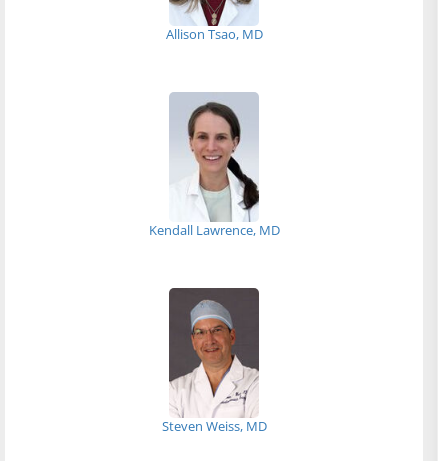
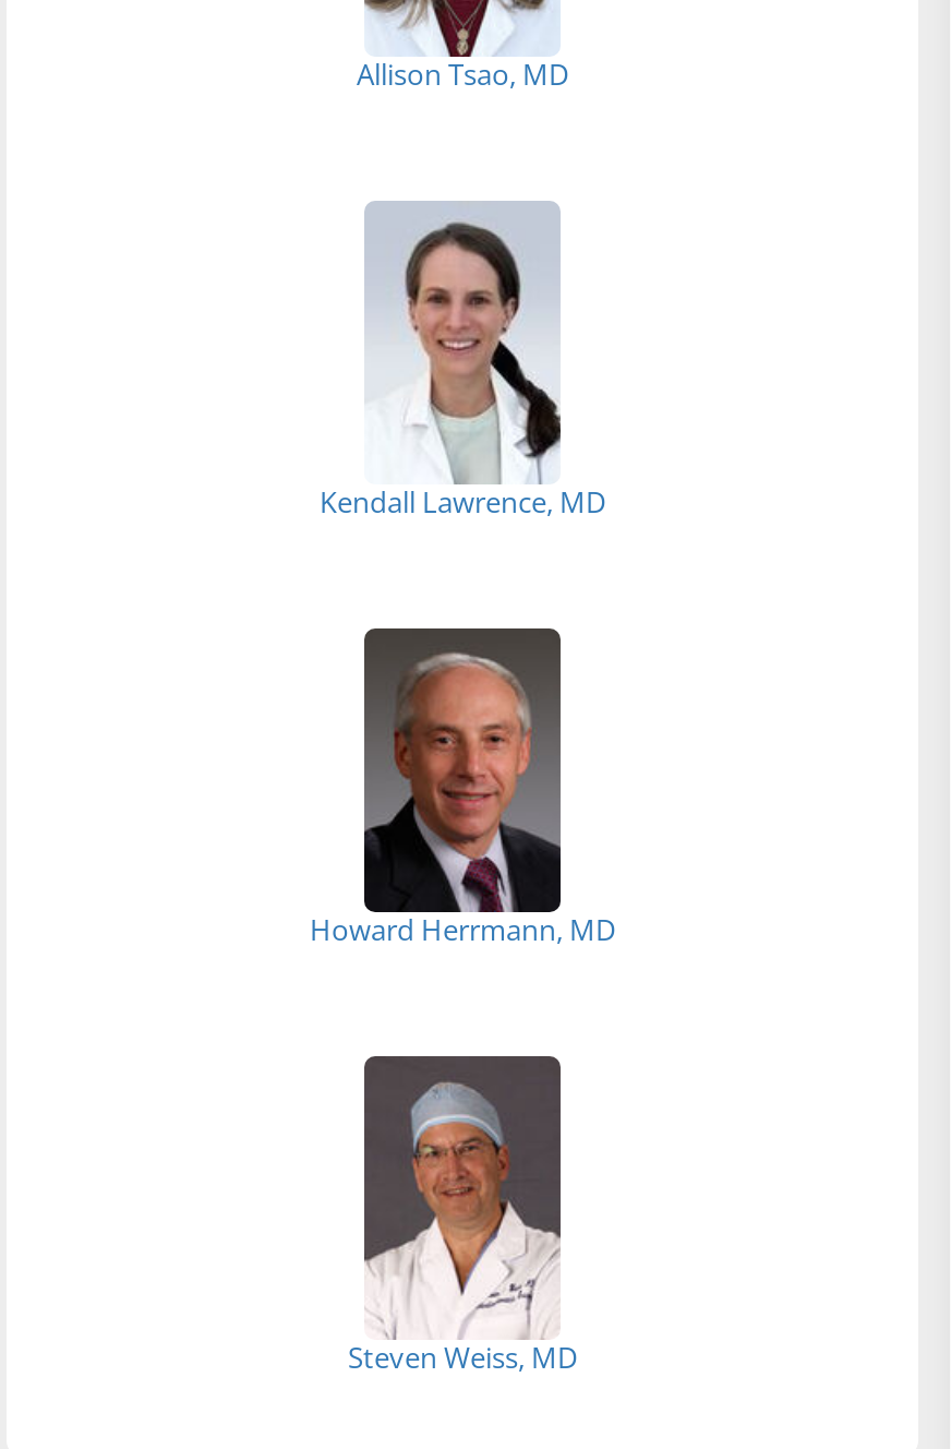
none -> [310,655,615,949] [image] | Howard Herrmann, MD

